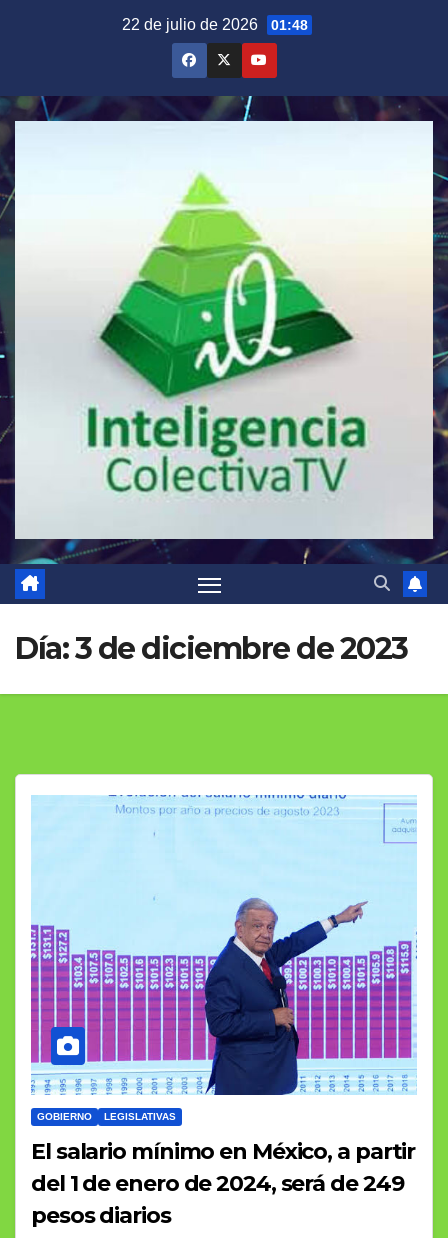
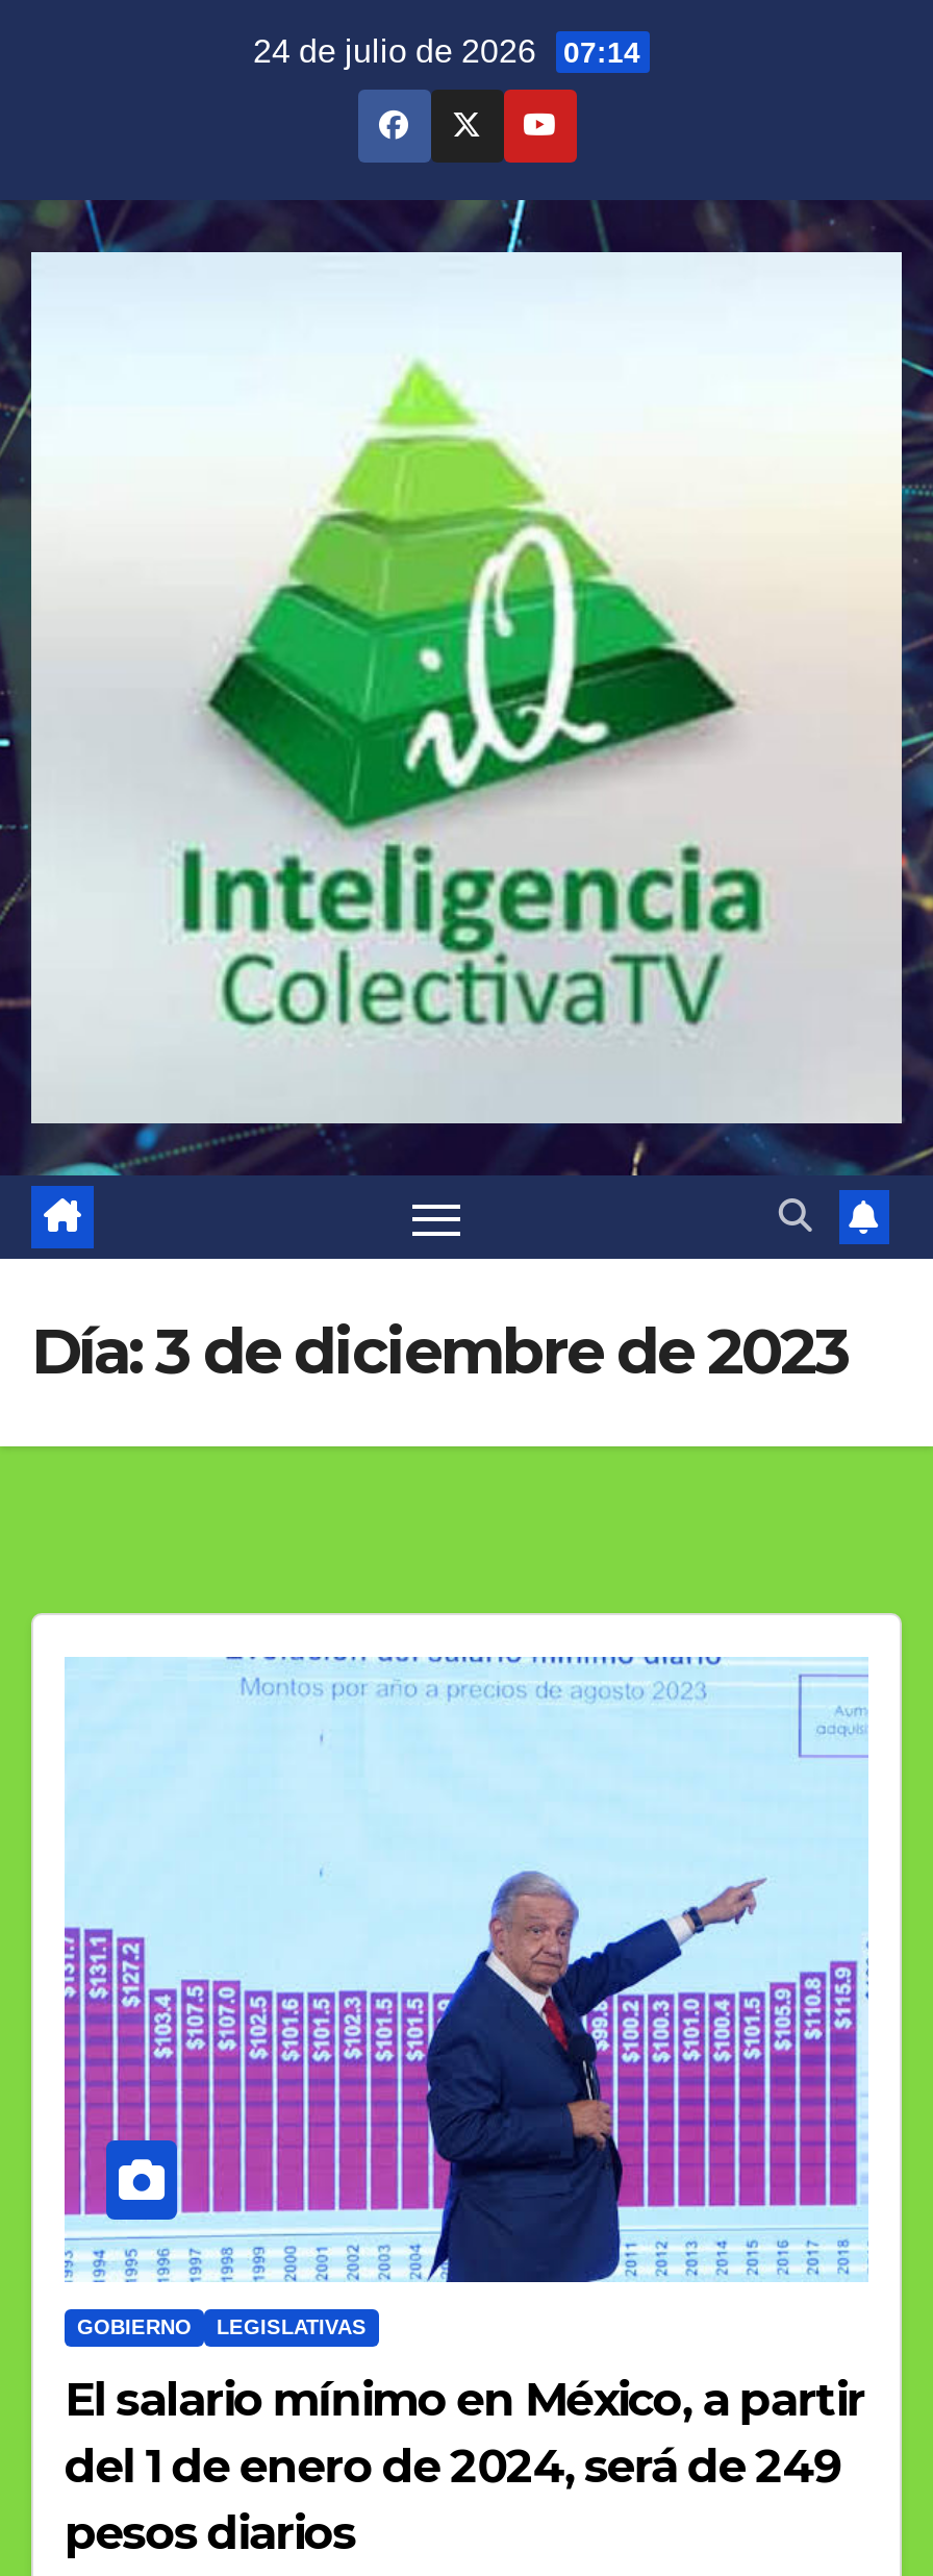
[121,16,307,33] 22 de julio de 2026 01:48 -> [253,33,640,69] 24 de julio de 2026 07:14

